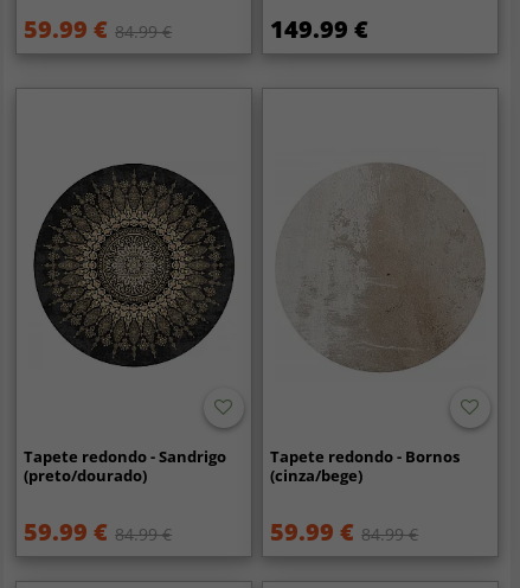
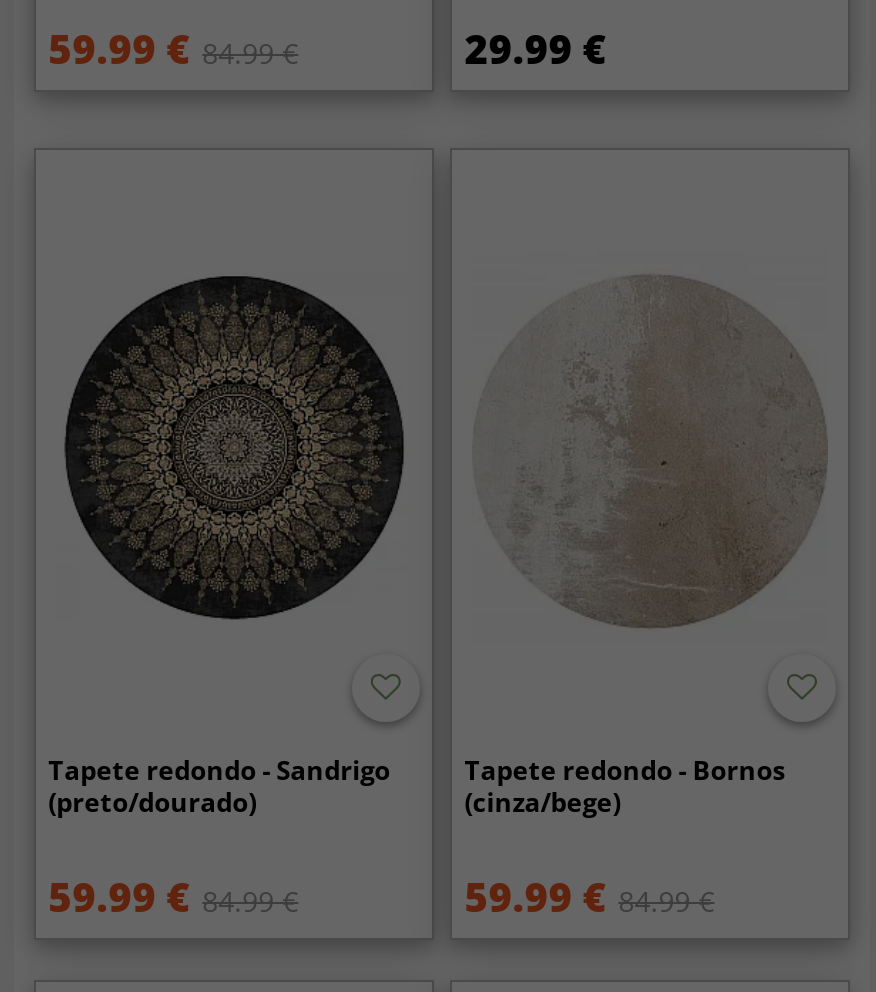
[270,12,369,44] 149.99 € -> [464,21,606,75] 29.99 €

